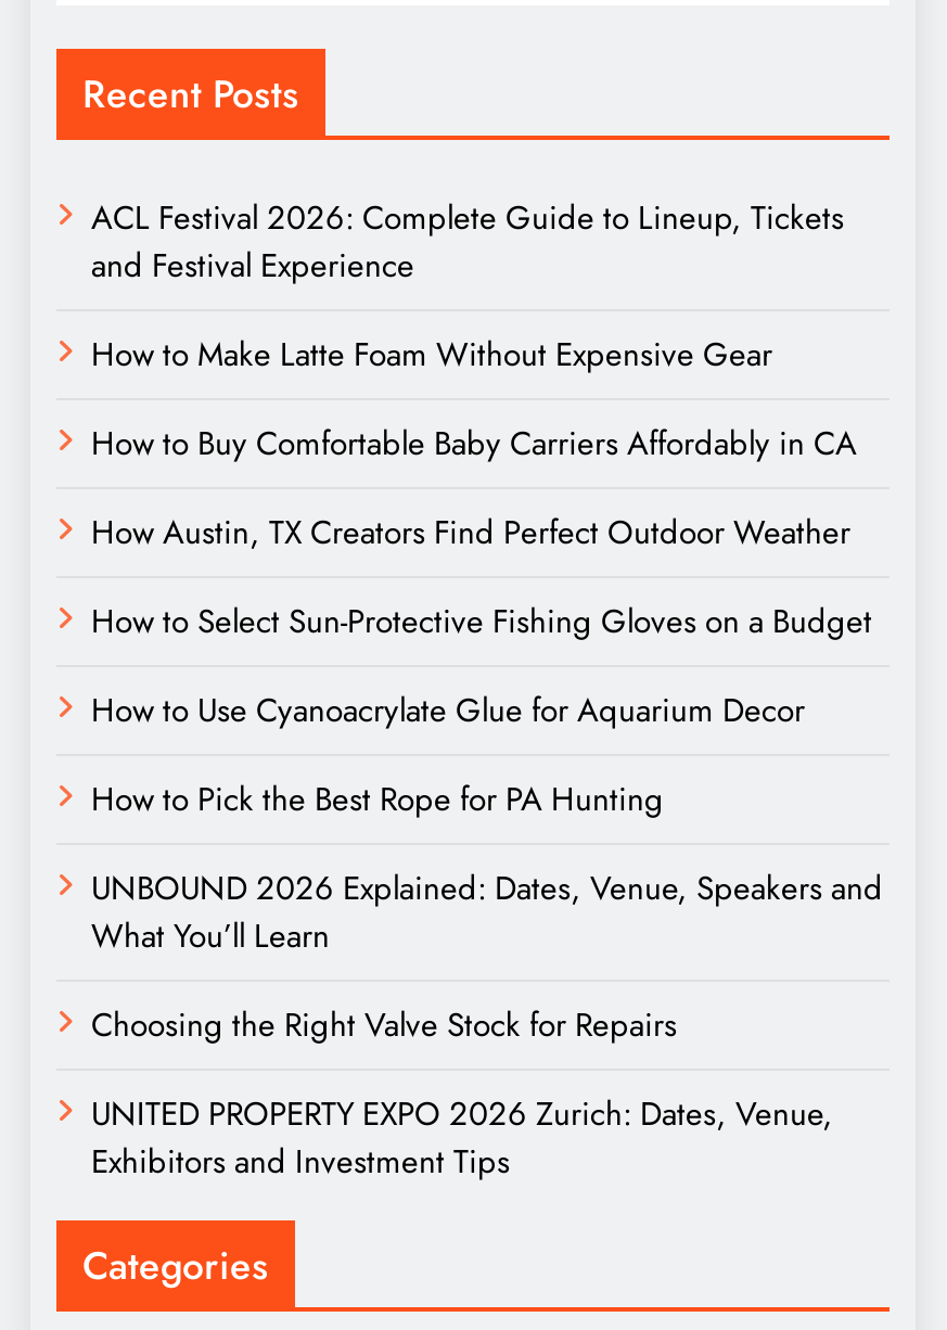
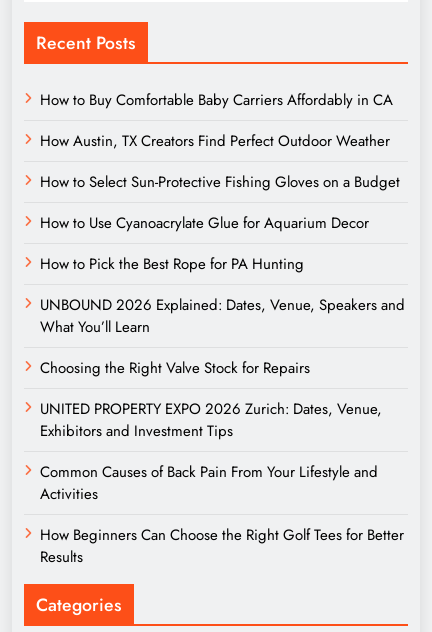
[91,195,844,379] ACL Festival 2026: Complete Guide to Lineup, Tickets | and Festival Experience | How to Make Latte Foam Without Expensive Gear -> none
moved [91,421,883,1187] -> [40,89,405,442]: How to Buy Comfortable Baby Carriers Affordably in CA | How Austin, TX Creators Find Perfect Outdoor Weather | How to Select Sun-Protective Fishing Gloves on a Budget | ... | UNITED PROPERTY EXPO 2026 Zurich: Dates, Venue, | Exhibitors and Investment Tips
none -> [40,461,404,568] Common Causes of Back Pain From Your Lifestyle and | Activities | How Beginners Can Choose the Right Golf Tees for Better | Results

